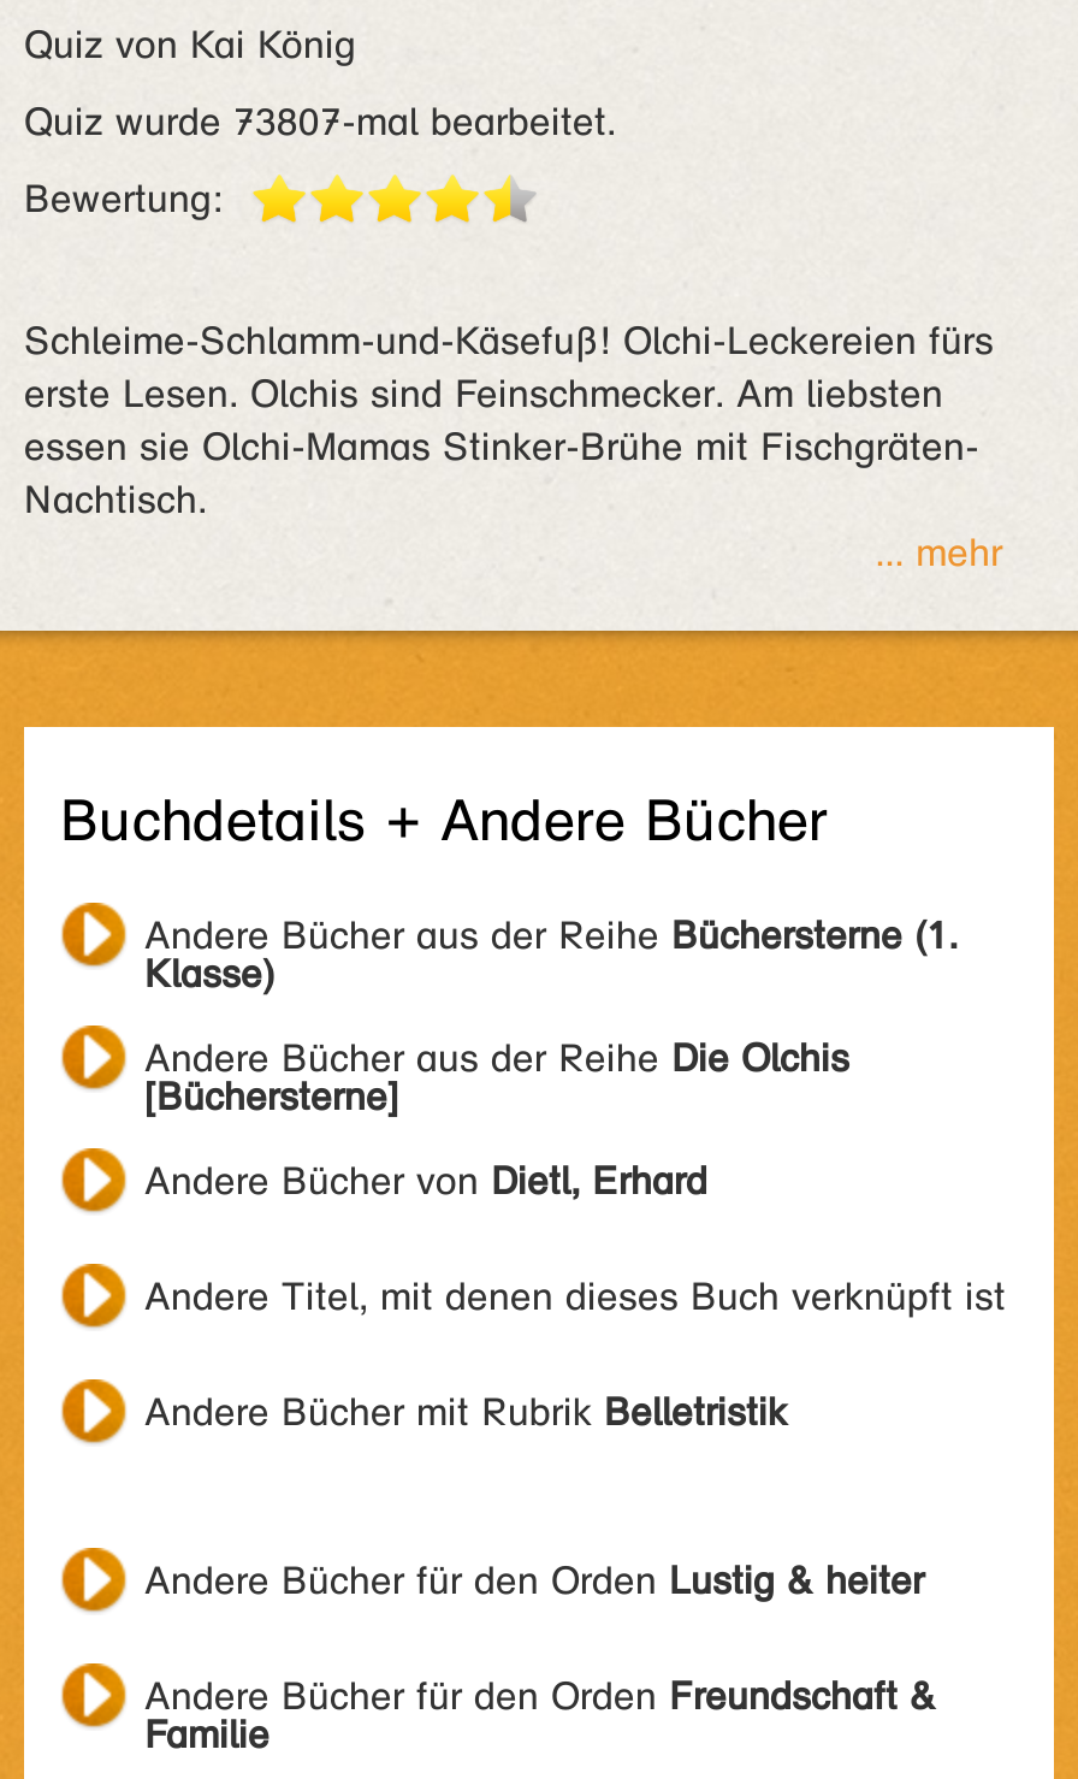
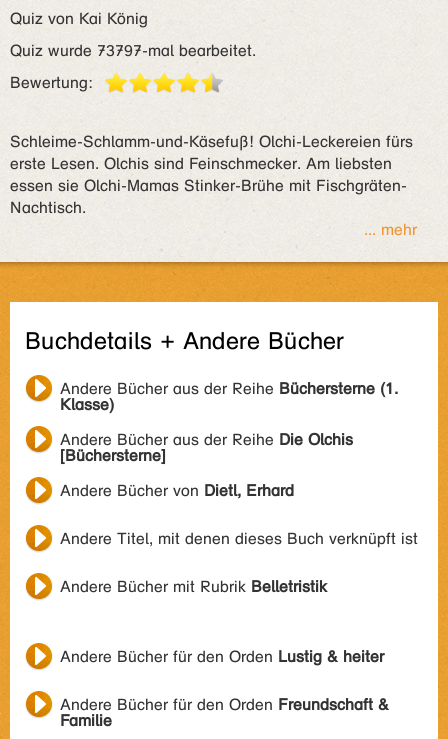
[24,99,616,144] Quiz wurde 73807-mal bearbeitet. -> [10,41,256,60] Quiz wurde 73797-mal bearbeitet.

